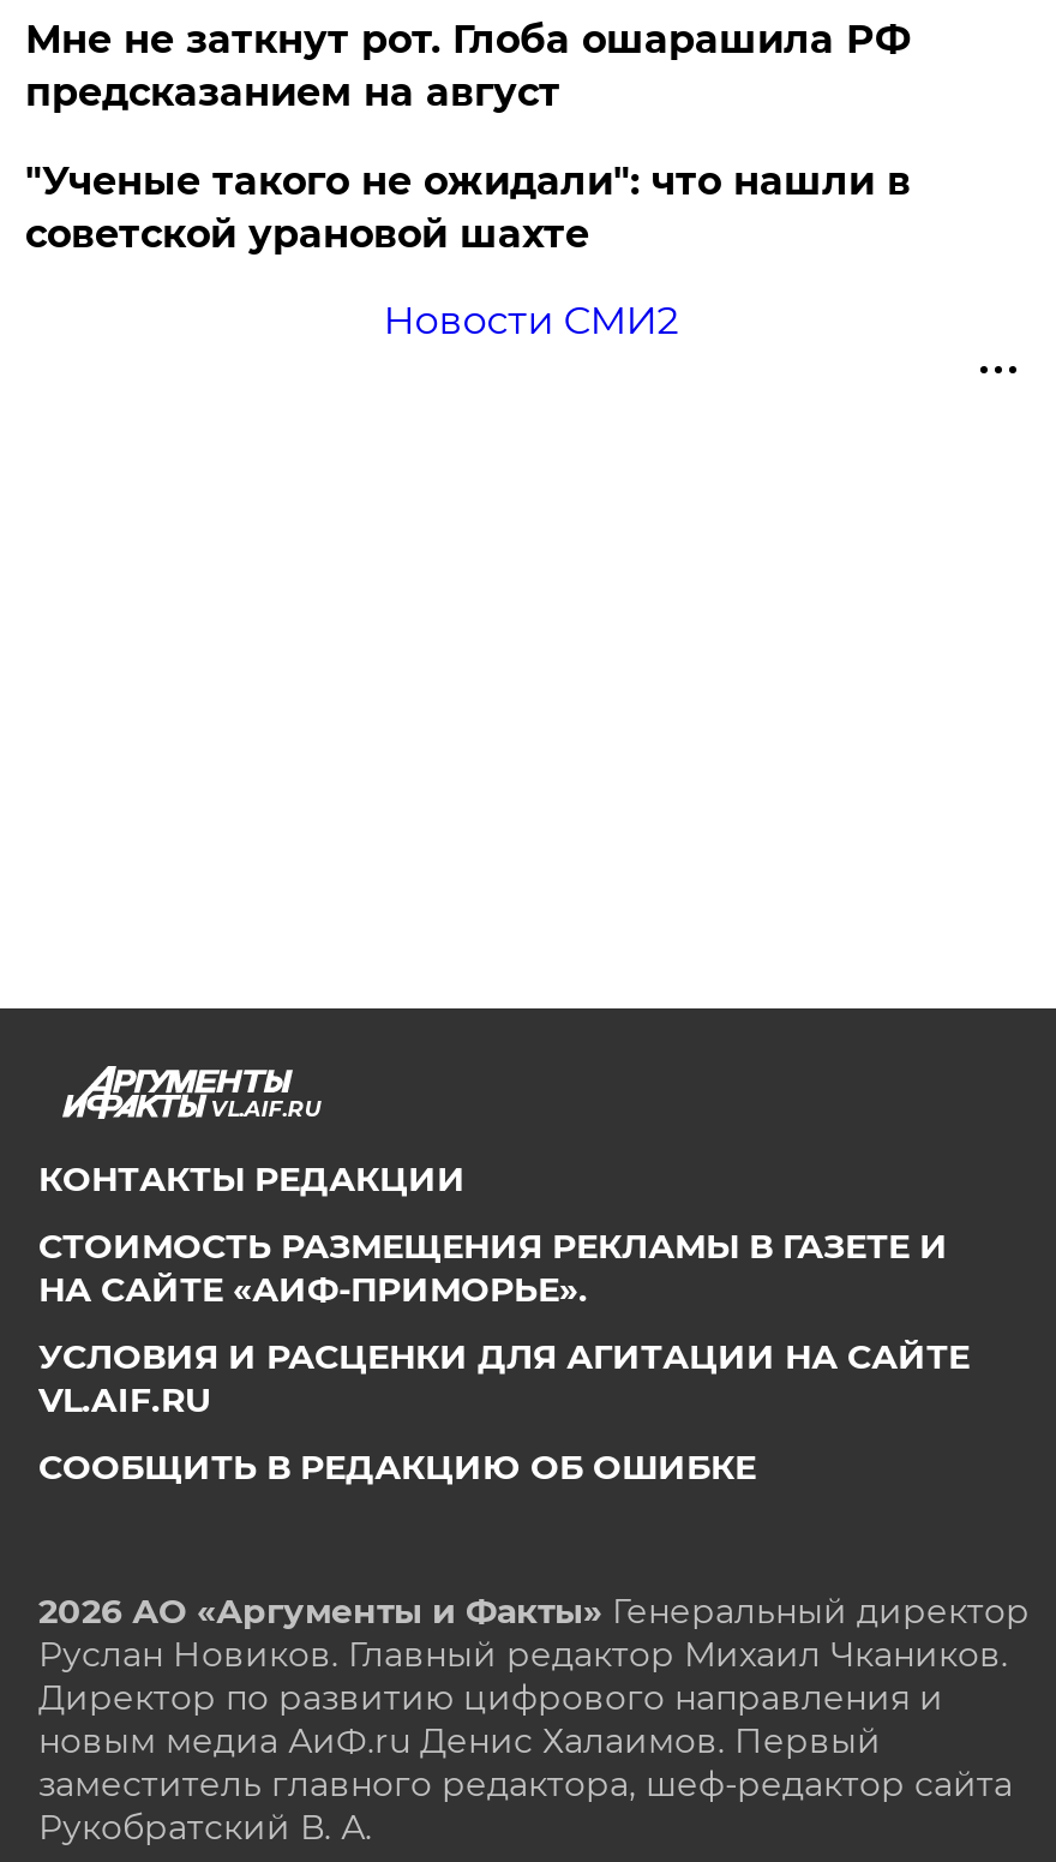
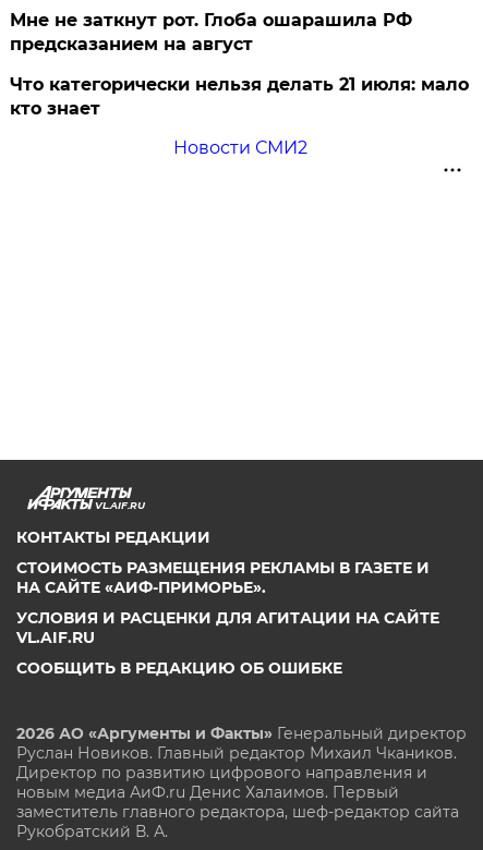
[25,158,911,257] "Ученые такого не ожидали": что нашли в | советской урановой шахте -> [10,74,469,118] Что категорически нельзя делать 21 июля: мало | кто знает

